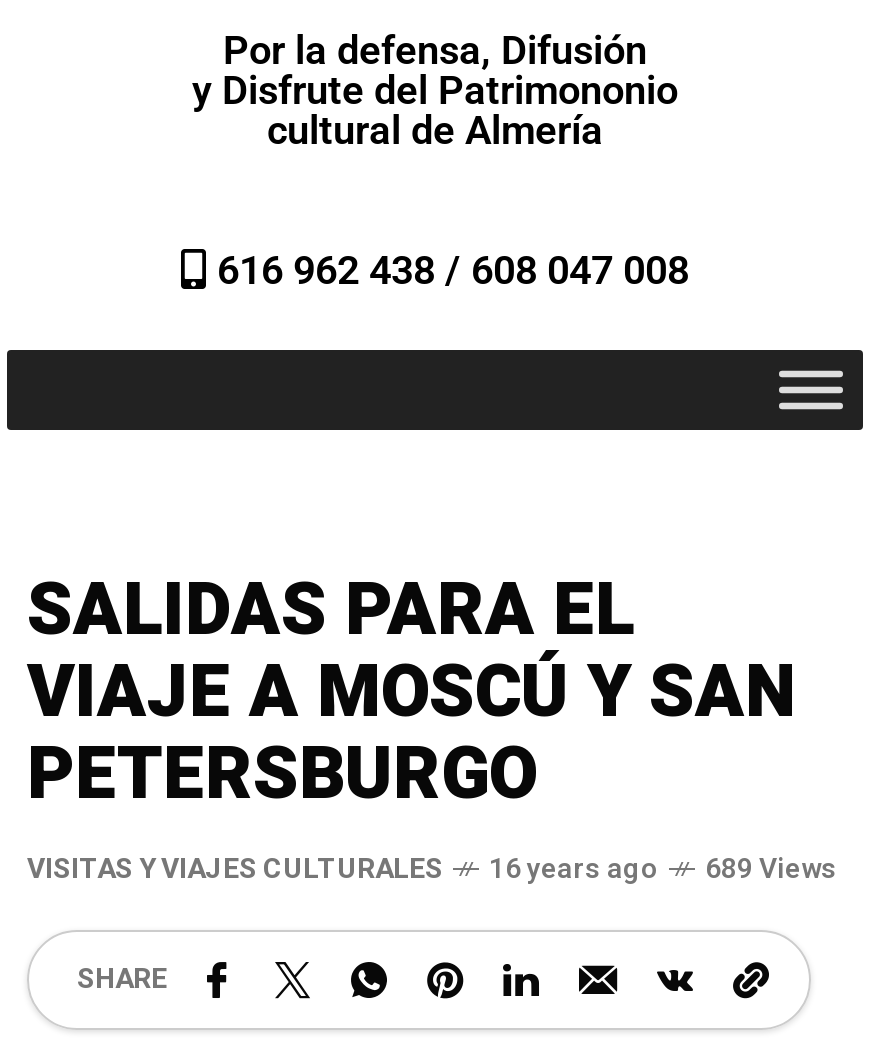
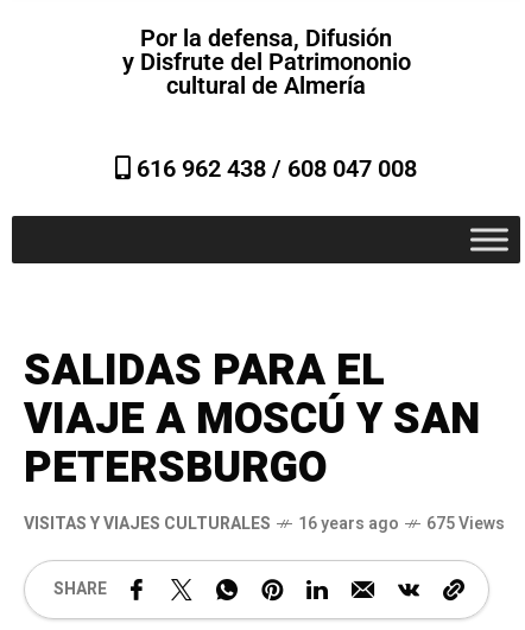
[27,848,837,890] VISITAS Y VIAJES CULTURALES 16 years ago 689 Views -> [24,511,505,536] VISITAS Y VIAJES CULTURALES 16 years ago 675 Views

